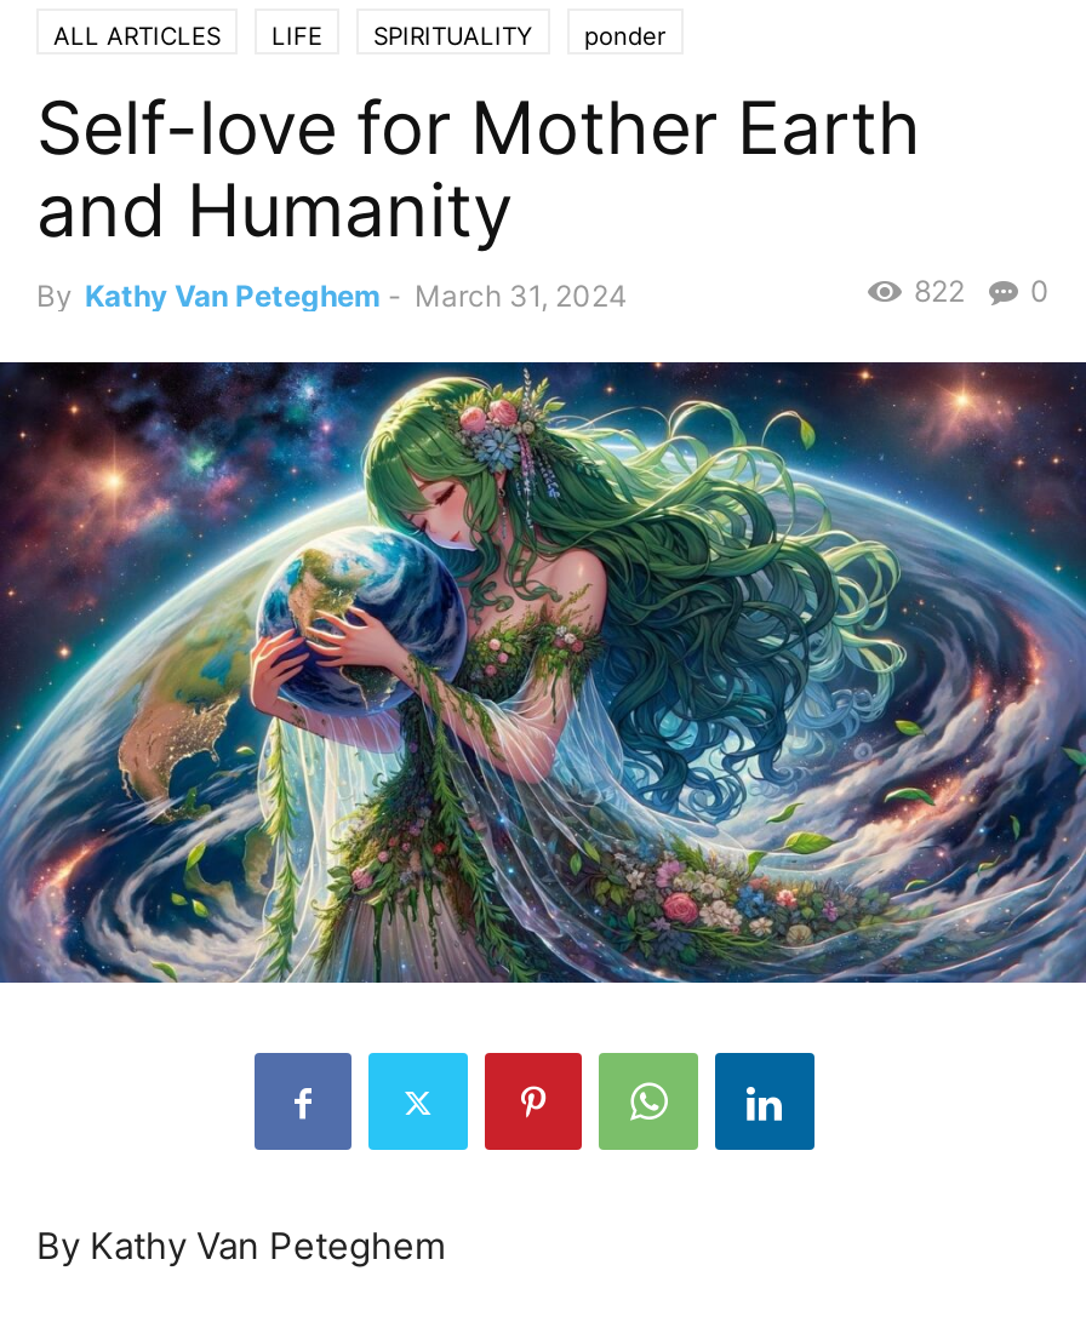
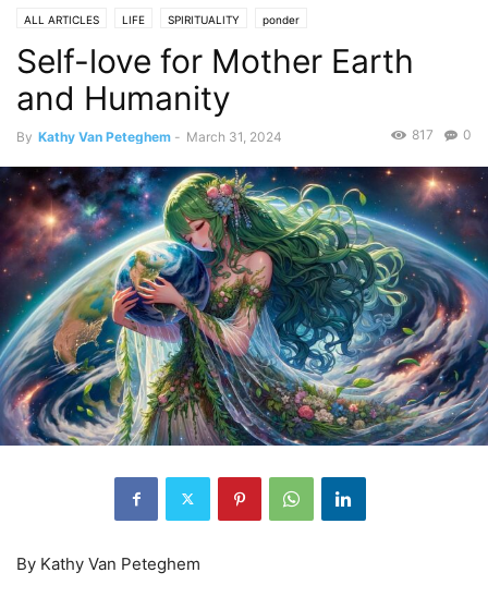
[914,273,1050,309] 822 0 -> [412,126,472,143] 817 0

